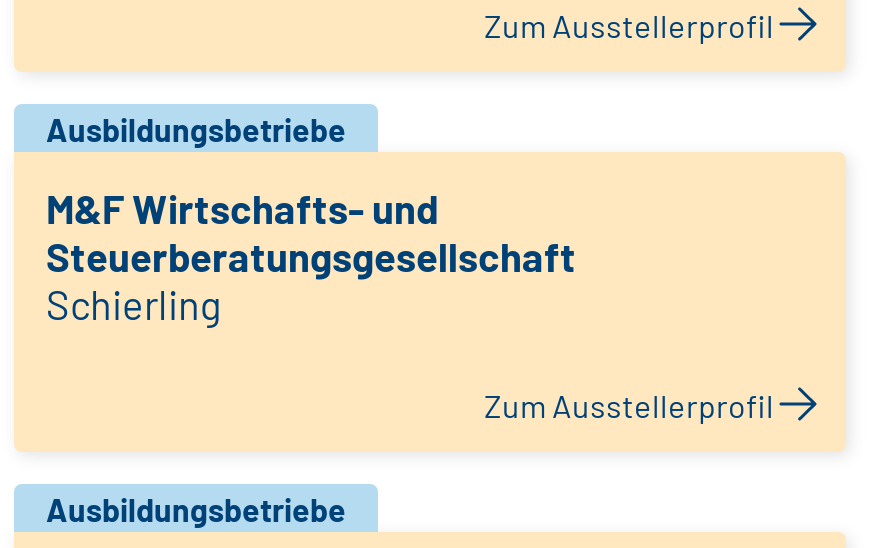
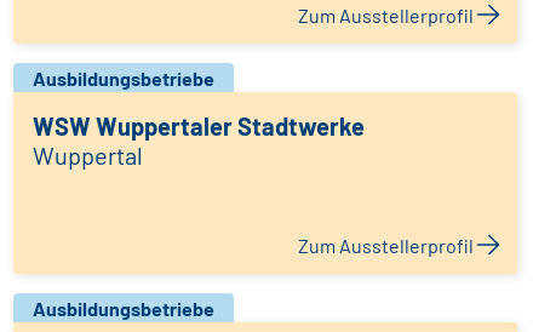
[46,184,576,328] M&F Wirtschafts- und | Steuerberatungsgesellschaft | Schierling -> [33,112,365,170] WSW Wuppertaler Stadtwerke | Wuppertal

